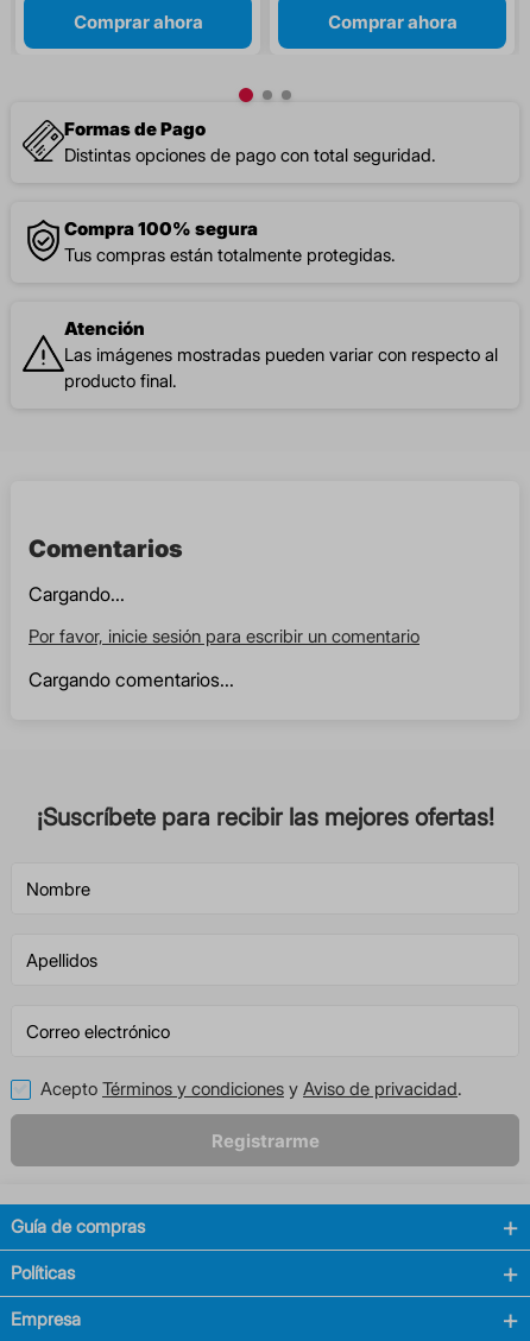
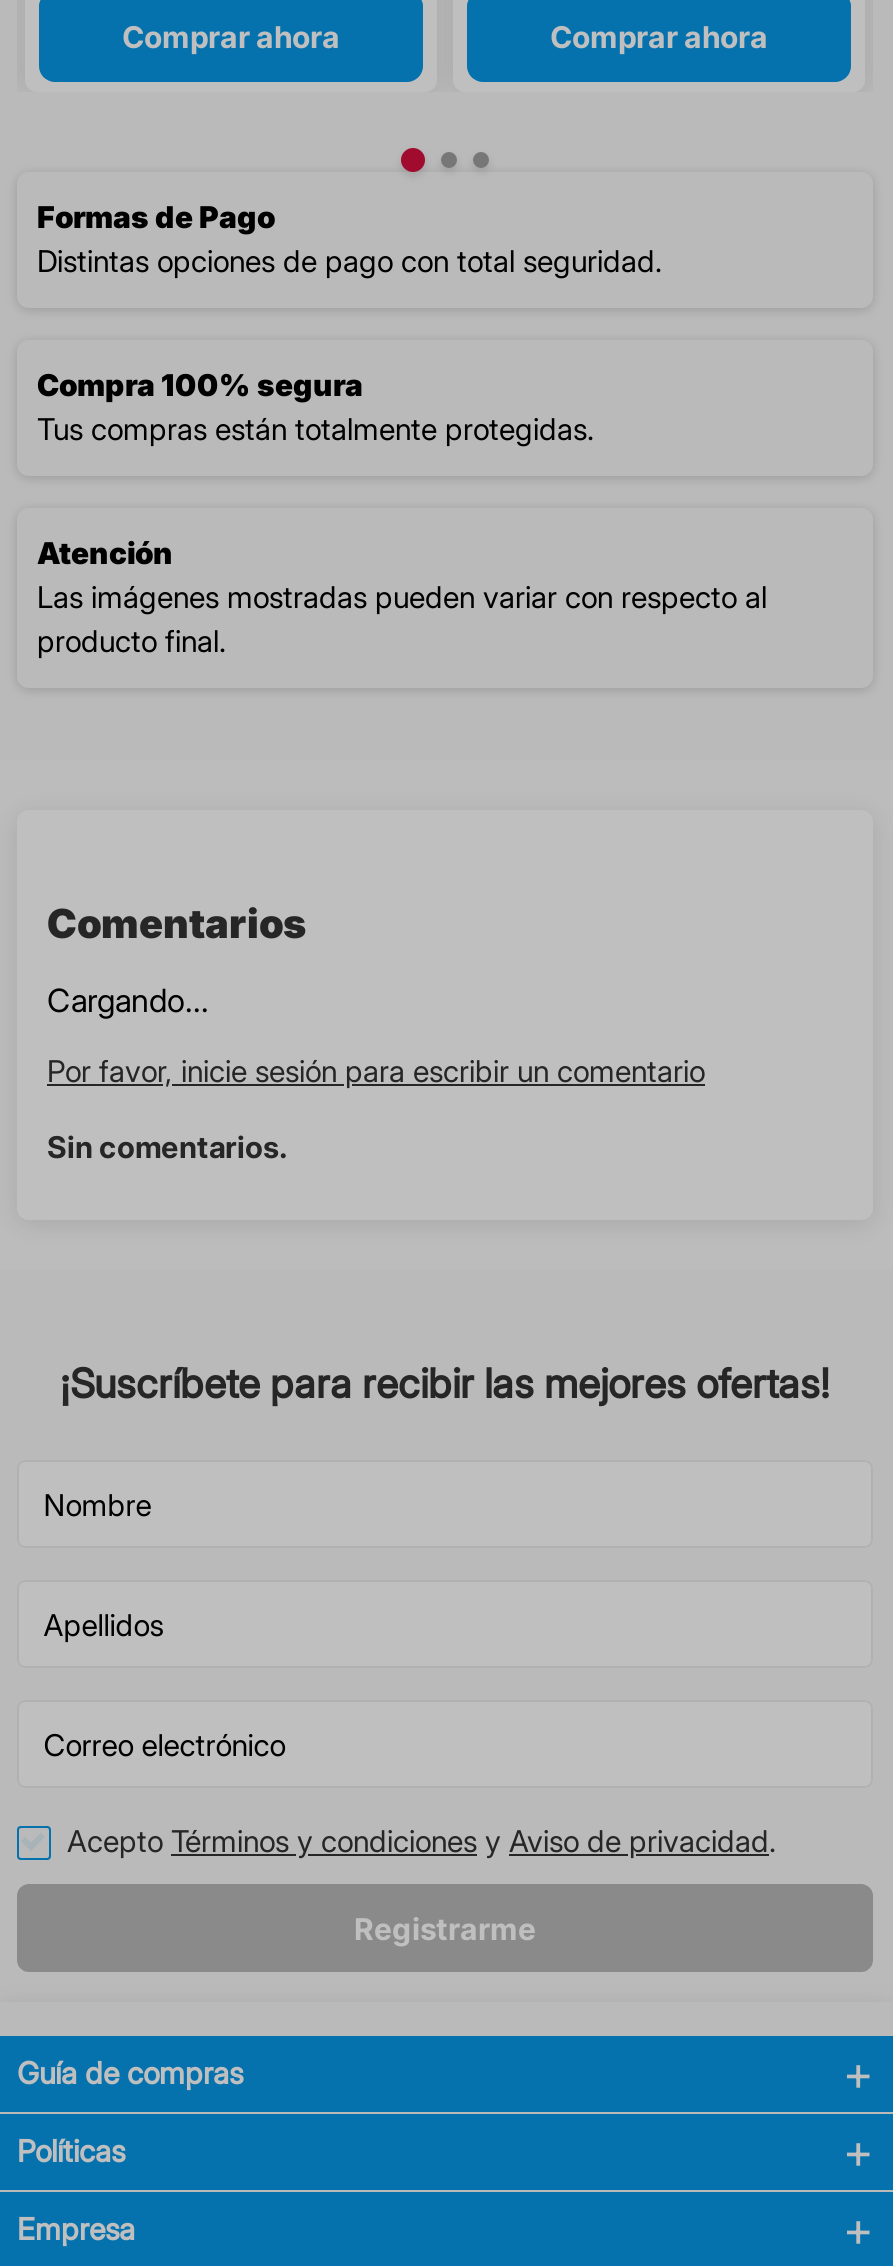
[29,668,234,691] Cargando comentarios... -> [47,1128,287,1166] Sin comentarios.

